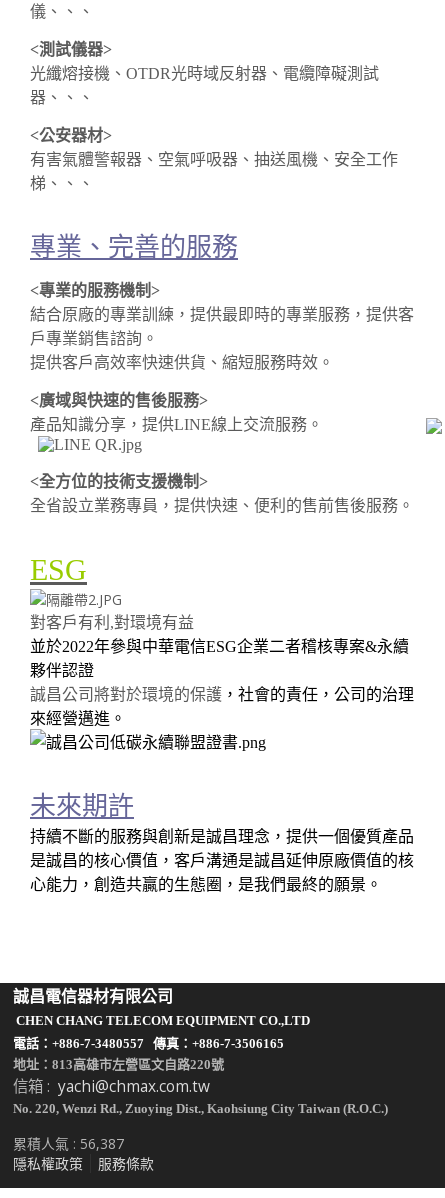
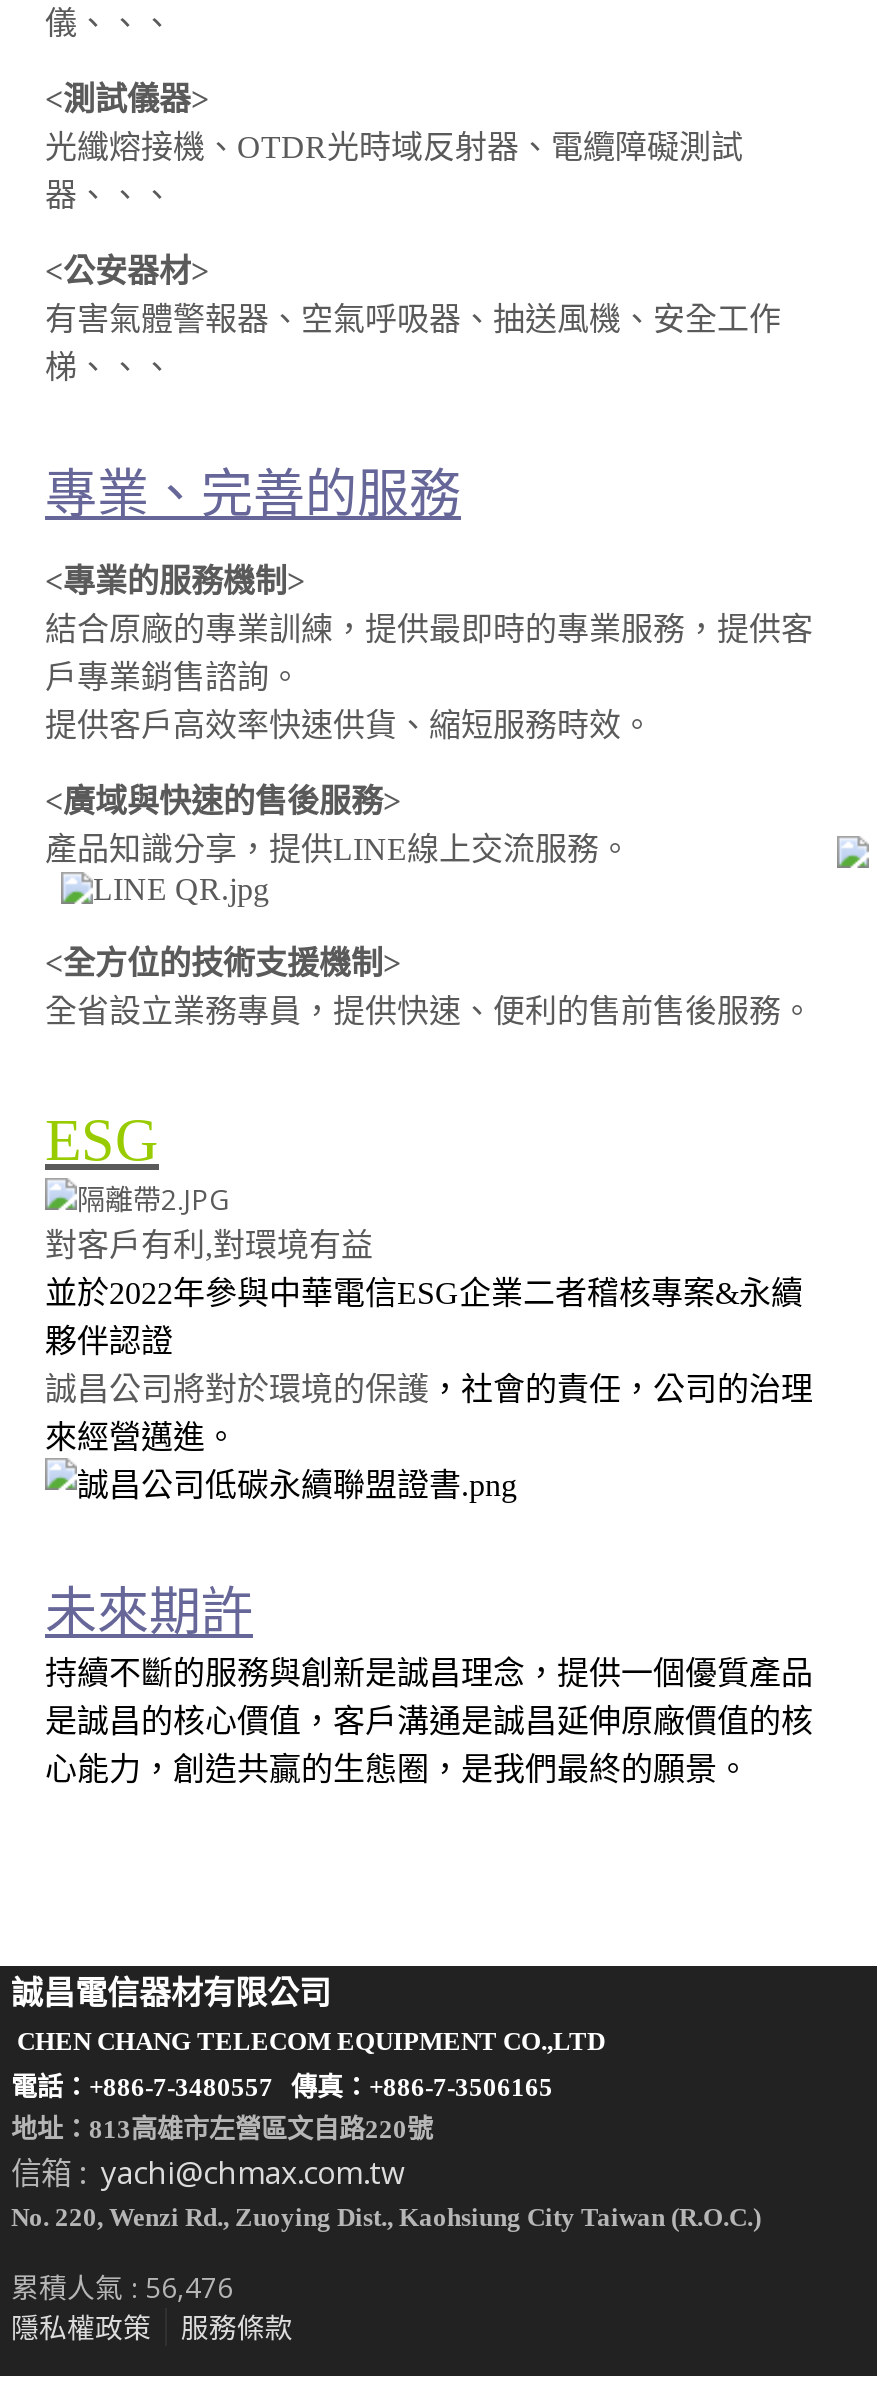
[13,1134,124,1153] 累積人氣 : 56,387 -> [11,2269,233,2307] 累積人氣 : 56,476

